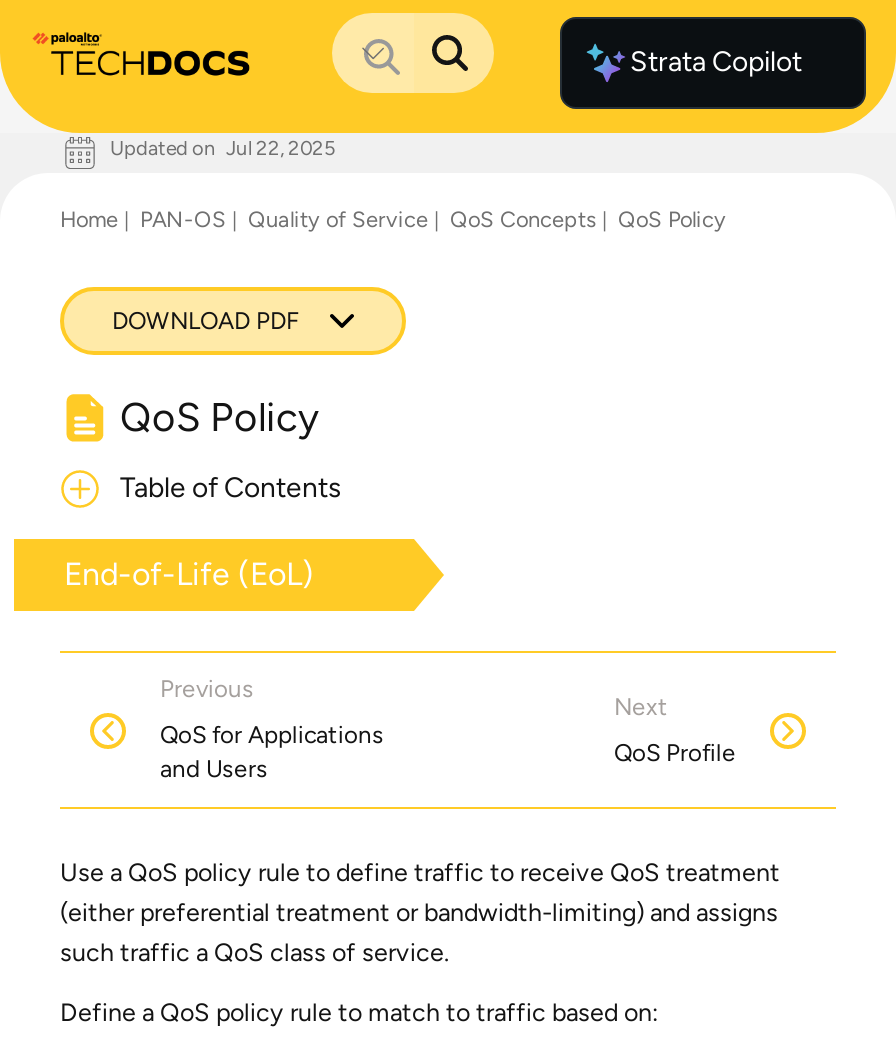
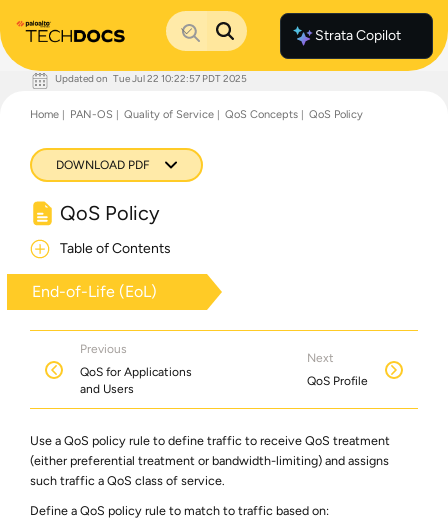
[110,134,336,160] Updated on Jul 22, 2025 -> [55,71,247,84] Updated on Tue Jul 22 10:22:57 PDT 2025

